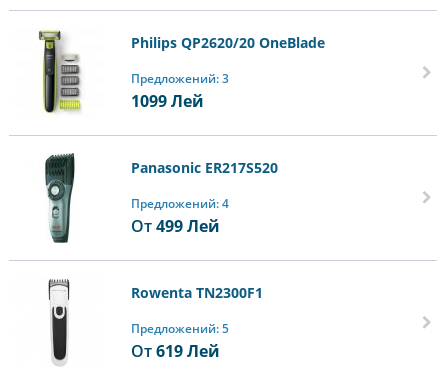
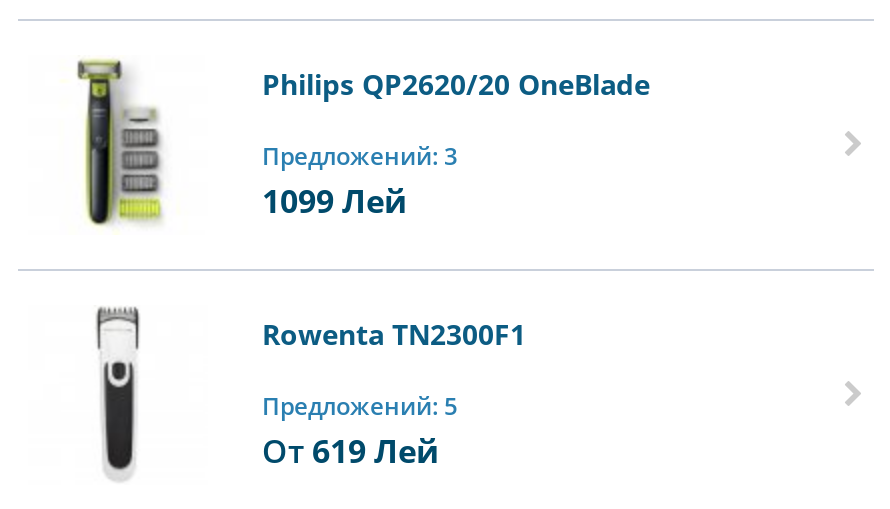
[44,152,76,244] [image] -> none
[131,158,278,237] Panasonic ER217S520 | Предложений: 4 | От 499 Лей -> none

